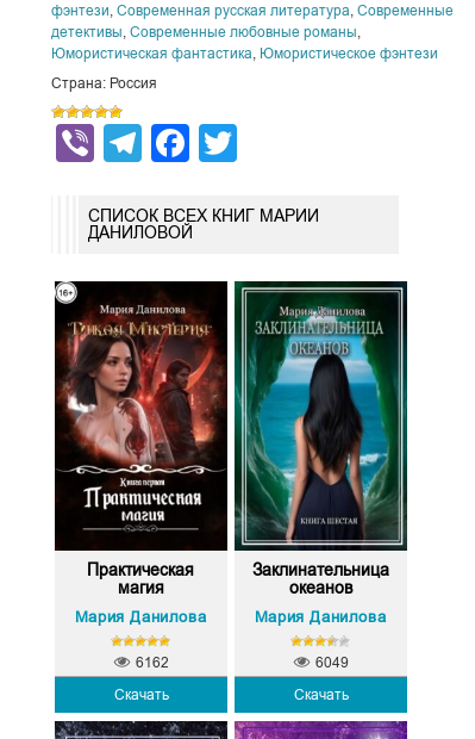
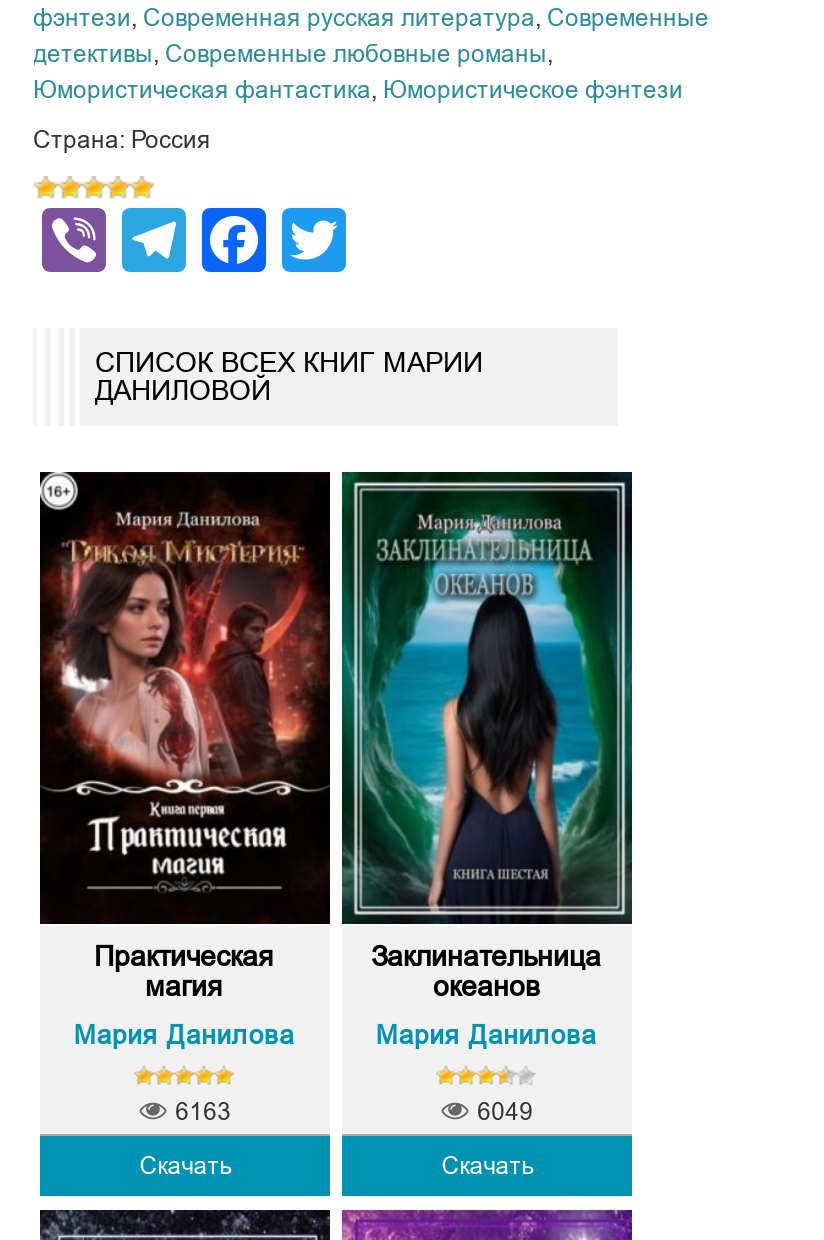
[135,654,169,671] 6162 -> [175,1097,231,1125] 6163

